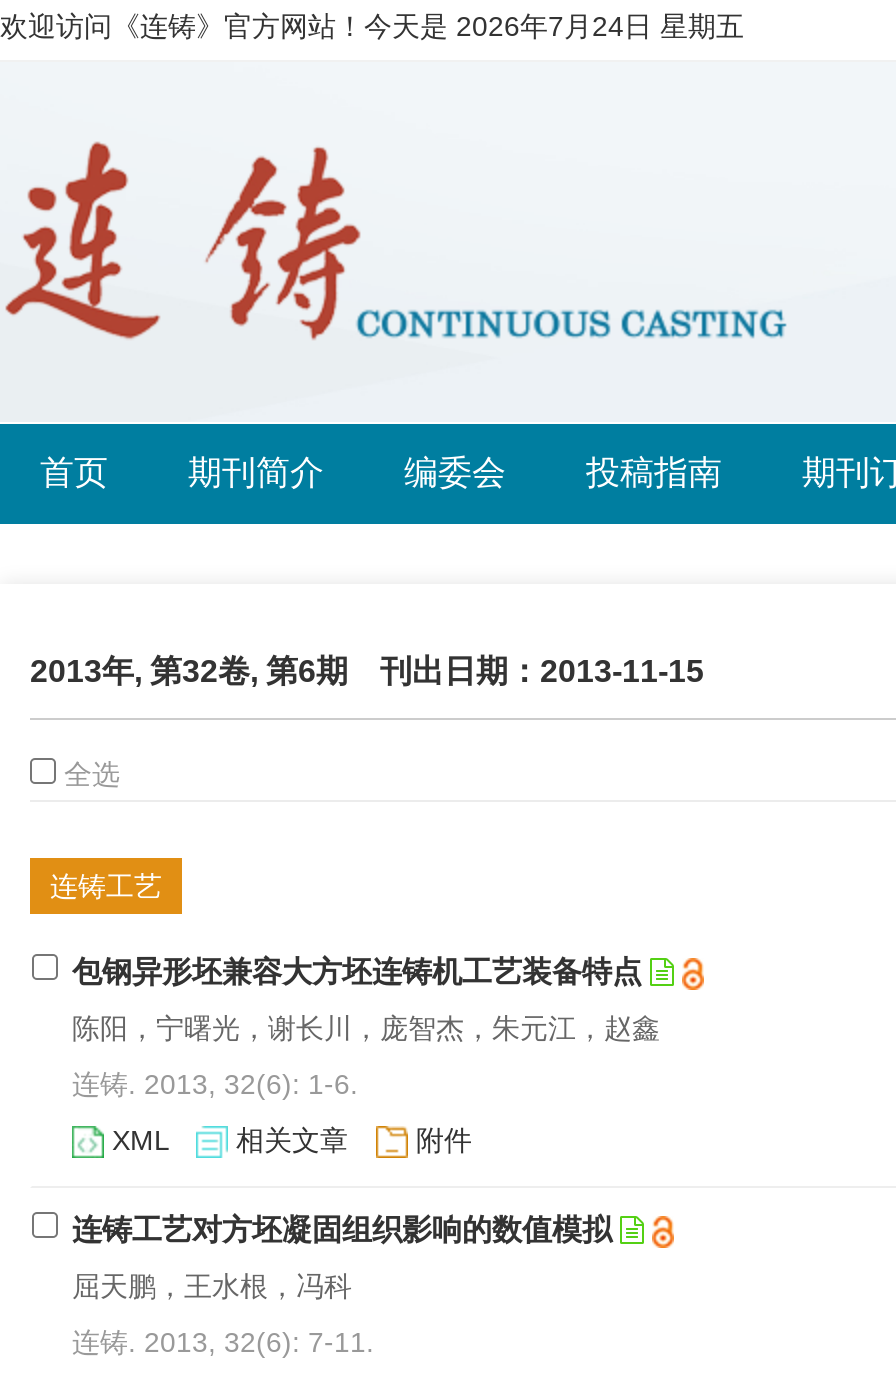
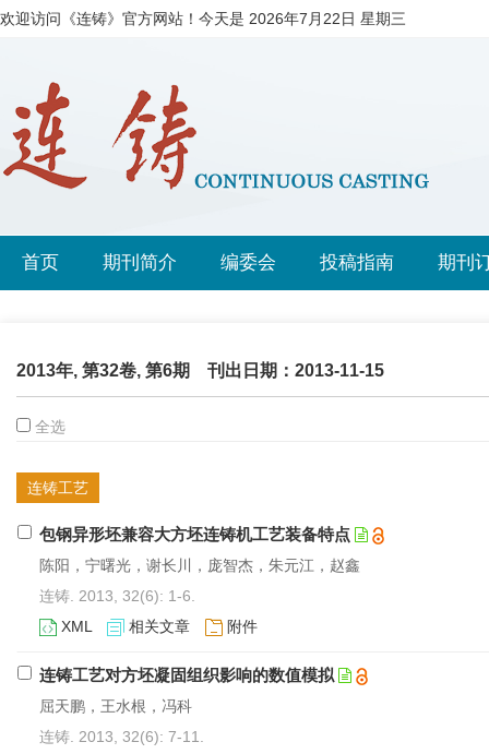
[0,10,744,42] 欢迎访问《连铸》官方网站！今天是2026年7月24日 星期五 -> [0,10,406,27] 欢迎访问《连铸》官方网站！今天是2026年7月22日 星期三

